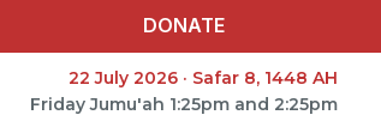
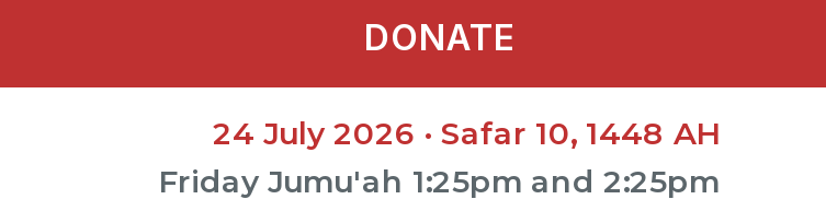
[69,67,338,89] 22 July 2026 · Safar 8, 1448 AH -> [213,114,720,153] 24 July 2026 · Safar 10, 1448 AH

